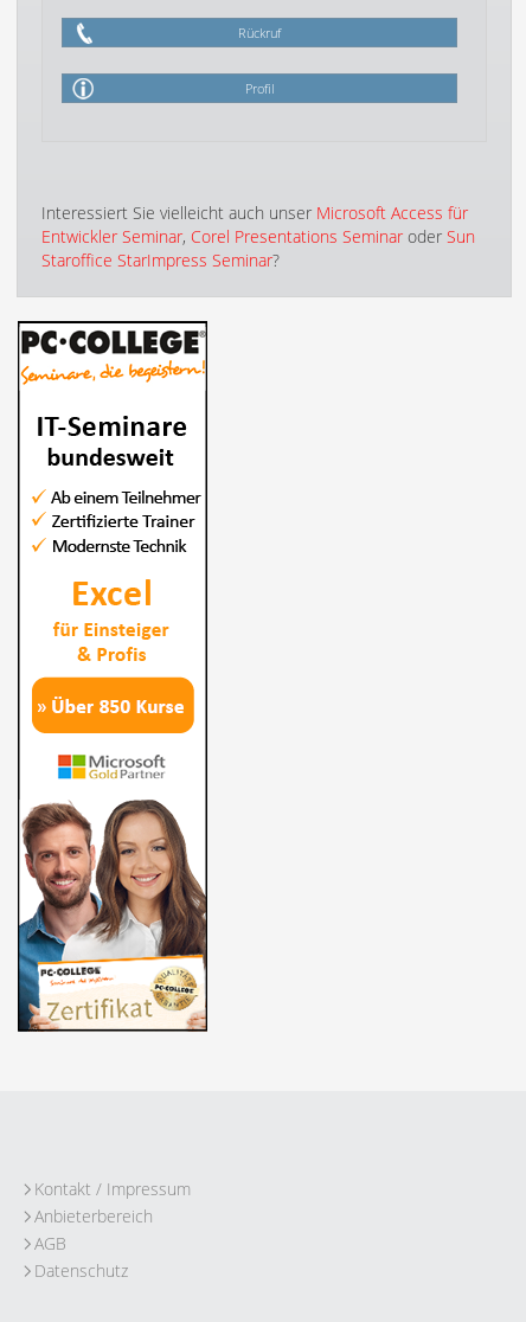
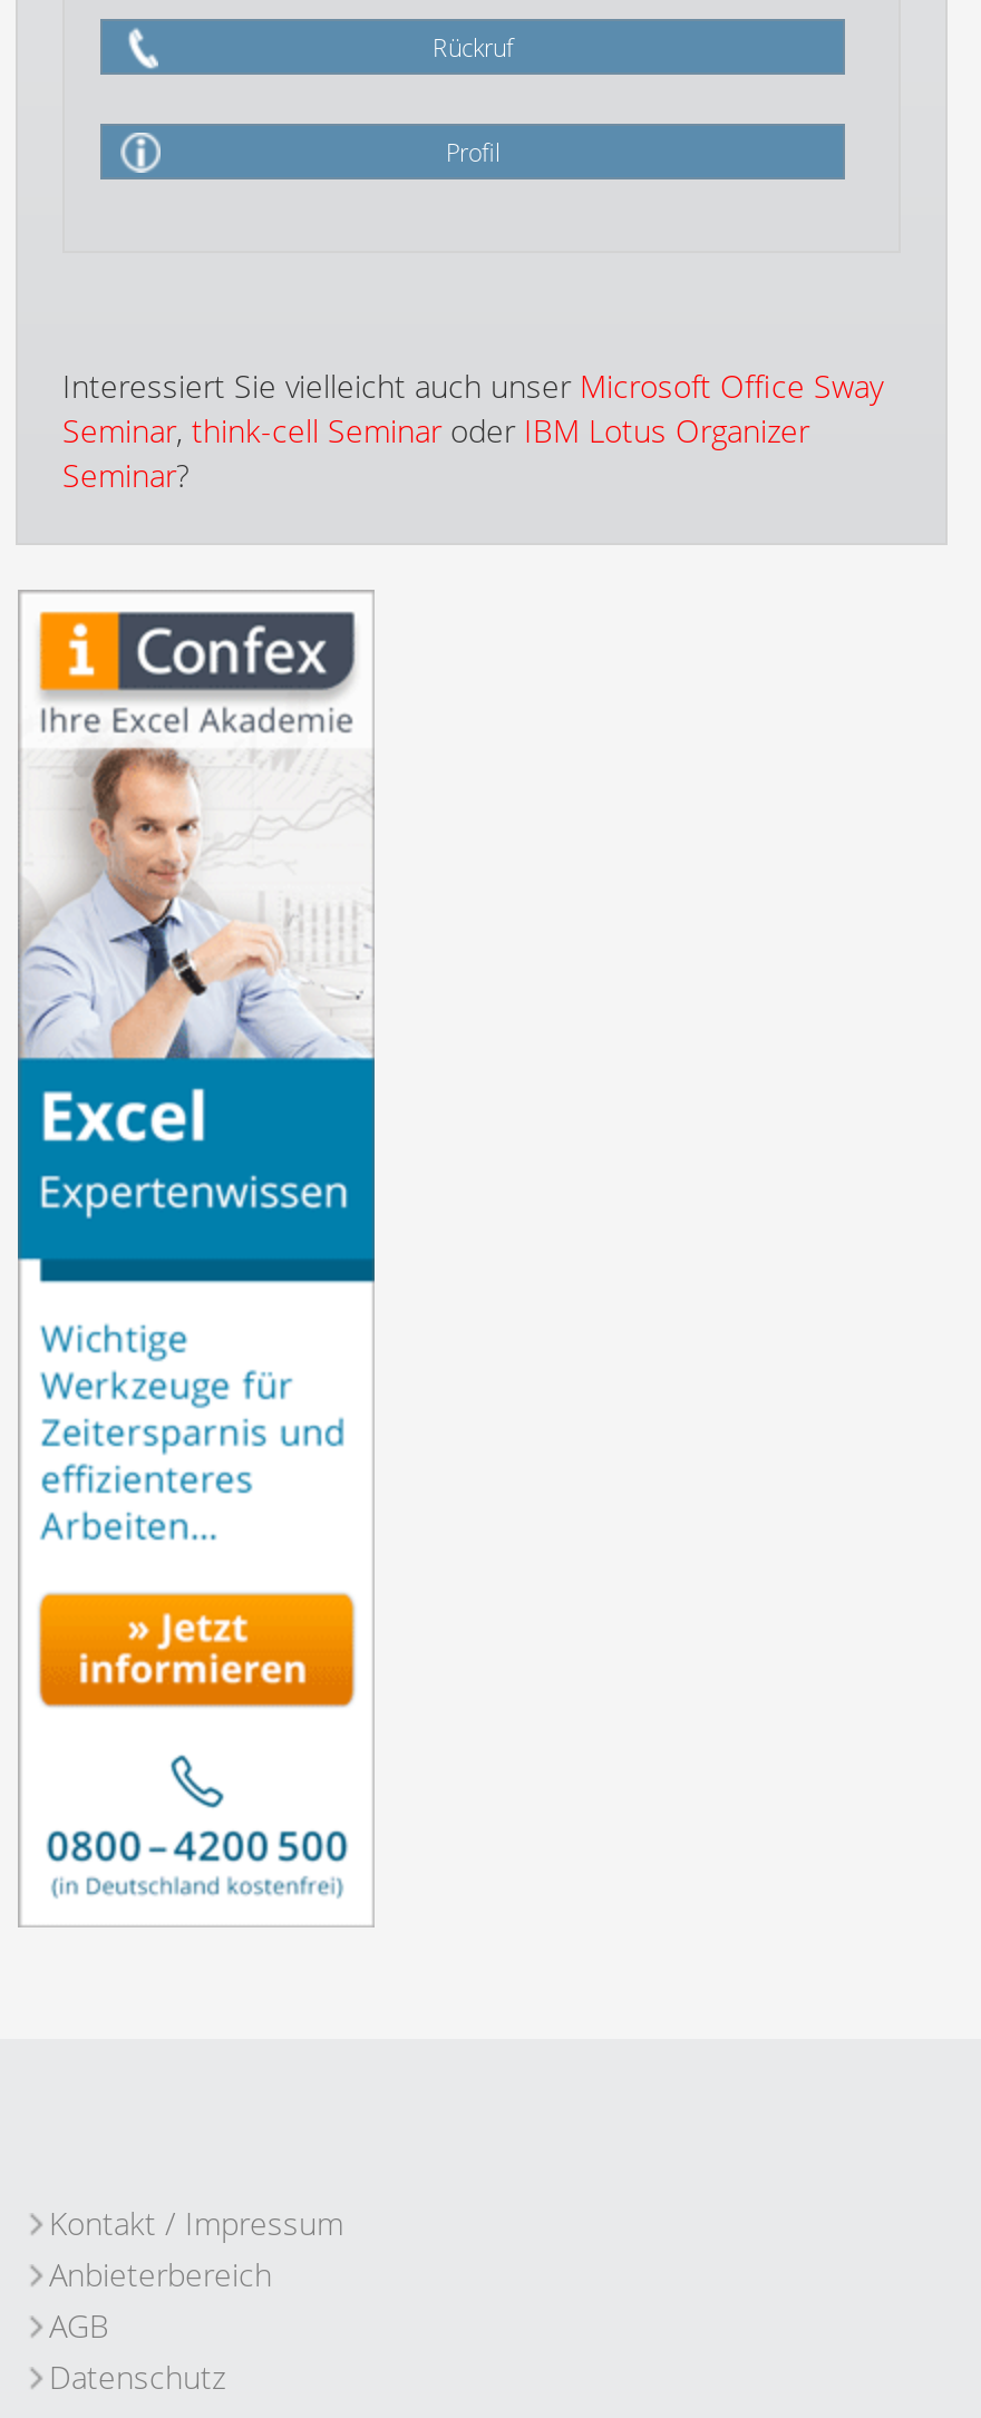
[41,201,475,271] Interessiert Sie vielleicht auch unser Microsoft Access für | Entwickler Seminar, Corel Presentations Seminar oder Sun | Staroffice StarImpress Seminar? -> [62,365,883,496] Interessiert Sie vielleicht auch unser Microsoft Office Sway | Seminar, think-cell Seminar oder IBM Lotus Organizer | Seminar?
[17,320,209,1033] [image] -> [16,590,377,1927] [image]

